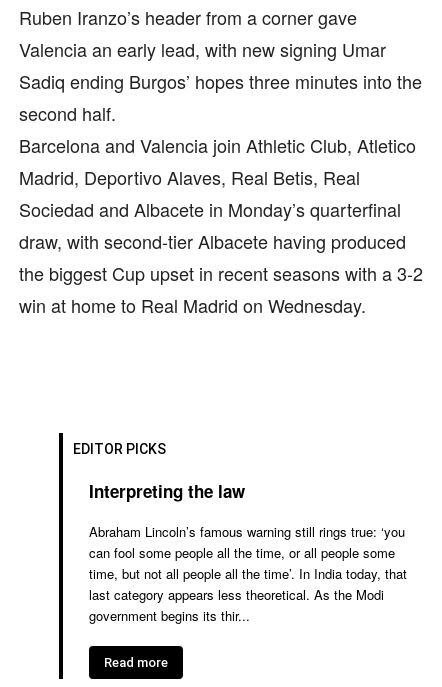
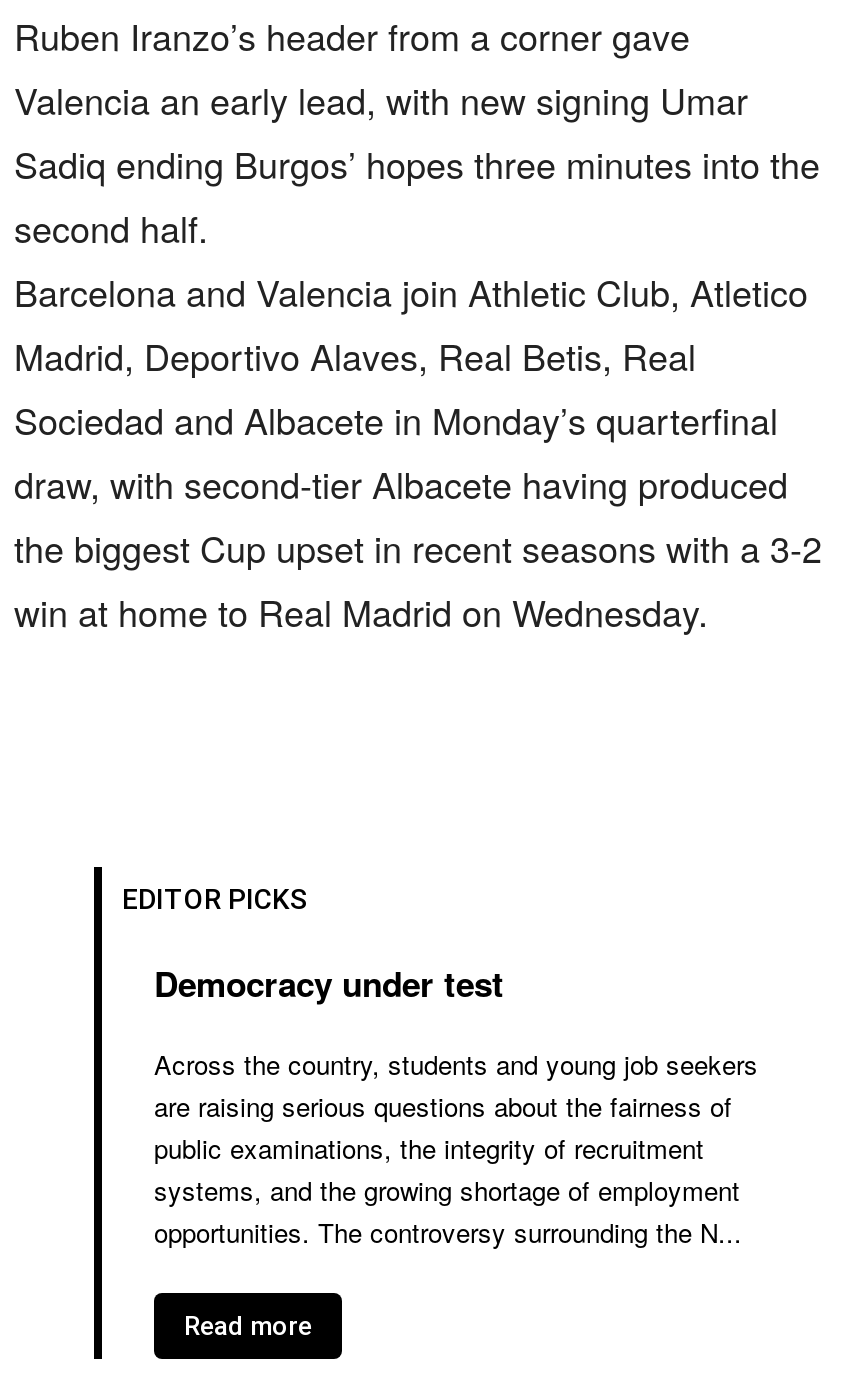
[89,479,245,503] Interpreting the law -> [154,958,504,1006] Democracy under test
[89,522,407,625] Abraham Lincoln’s famous warning still rings true: ‘you | can fool some people all the time, or all people some | time, but not all people all the time’. In India today, that | last category appears less theoretical. As the Modi | government begins its thir... -> [154,1044,758,1250] Across the country, students and young job seekers | are raising serious questions about the fairness of | public examinations, the integrity of recruitment | systems, and the growing shortage of employment | opportunities. The controversy surrounding the N...

